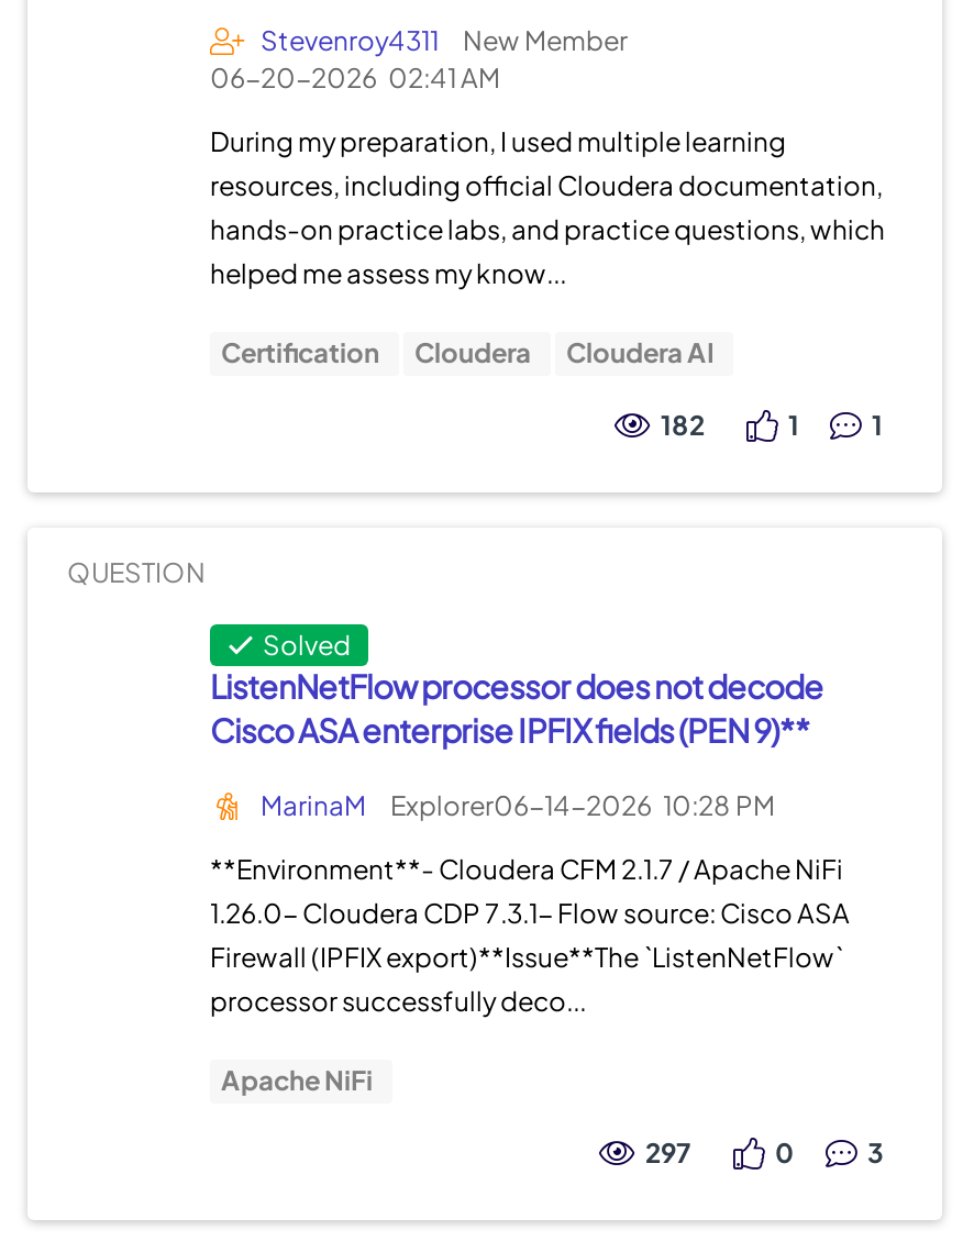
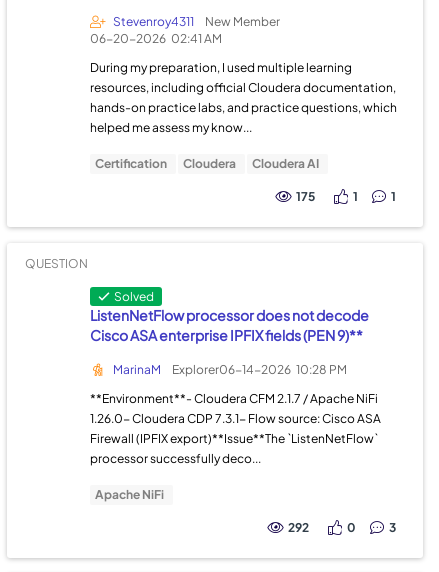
[661,409,705,442] 182 -> [296,189,315,204] 175
[645,1137,691,1170] 297 -> [288,520,309,535] 292

